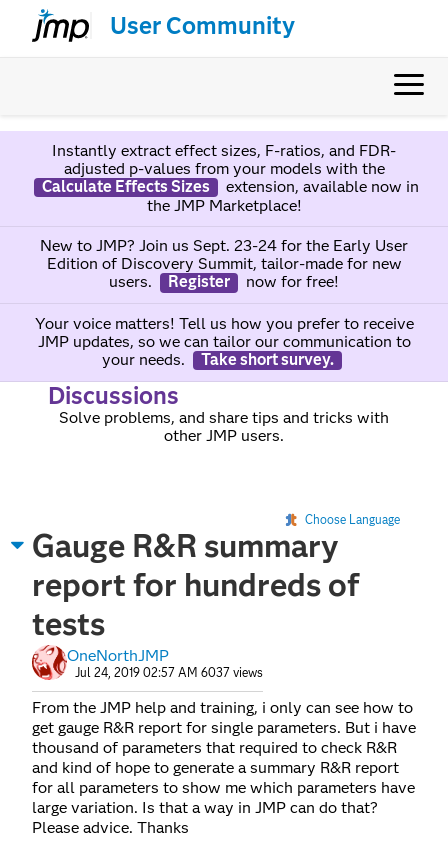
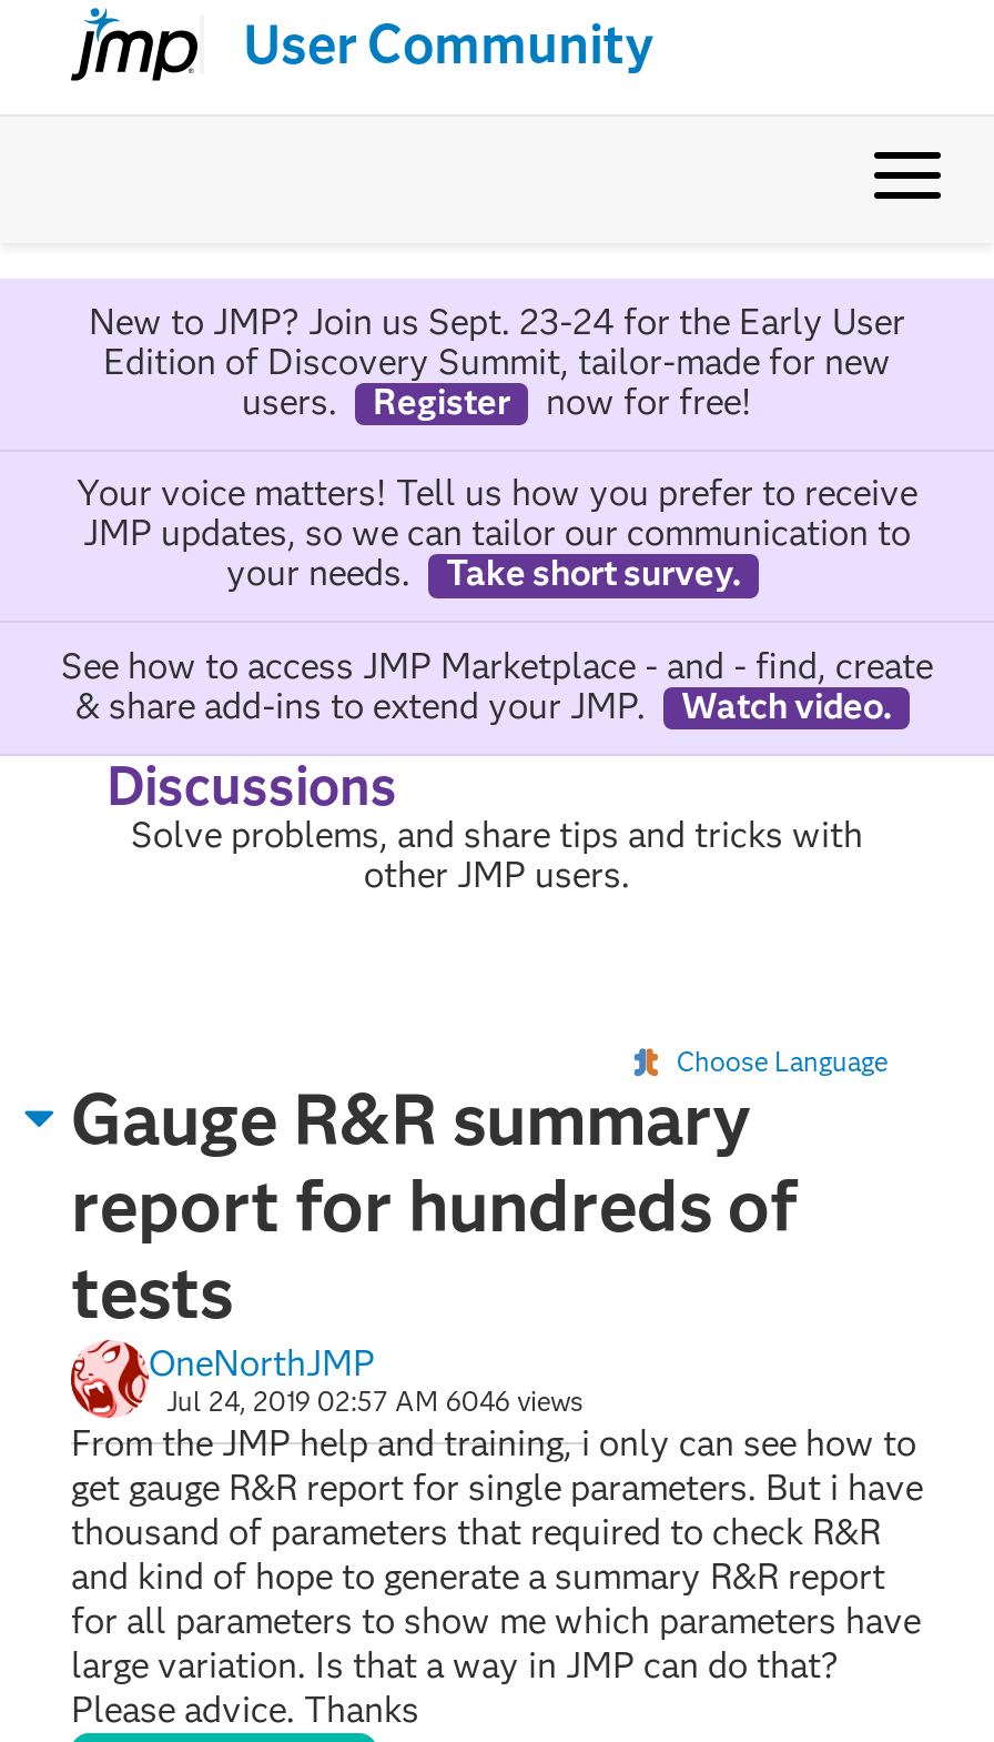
[41,141,418,215] Instantly extract effect sizes, F-ratios, and FDR- | adjusted p-values from your models with the | Calculate Effects Sizes | extension, available now in | the JMP Marketplace! -> none
moved [34,236,413,369] -> [77,300,917,594]: New to JMP? Join us Sept. 23-24 for the Early User | Edition of Discovery Summit, tailor-made for new | users. | ... | your needs. | Take short survey.
none -> [61,644,933,726] See how to access JMP Marketplace - and - find, create | & share add-ins to extend your JMP. | Watch video.
[75,665,263,680] Jul 24, 2019 02:57 AM 6037 views -> [166,1384,584,1418] Jul 24, 2019 02:57 AM 6046 views

